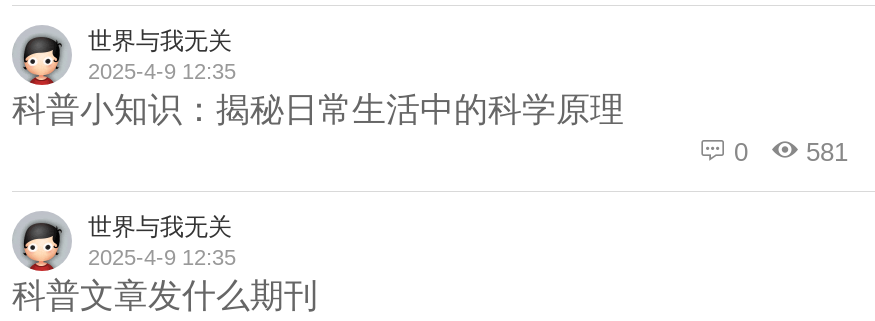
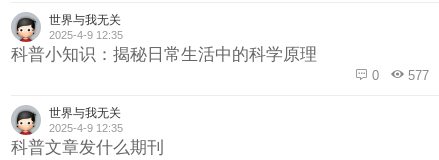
[726,137,848,167] 0 581 -> [368,68,429,83] 0 577

